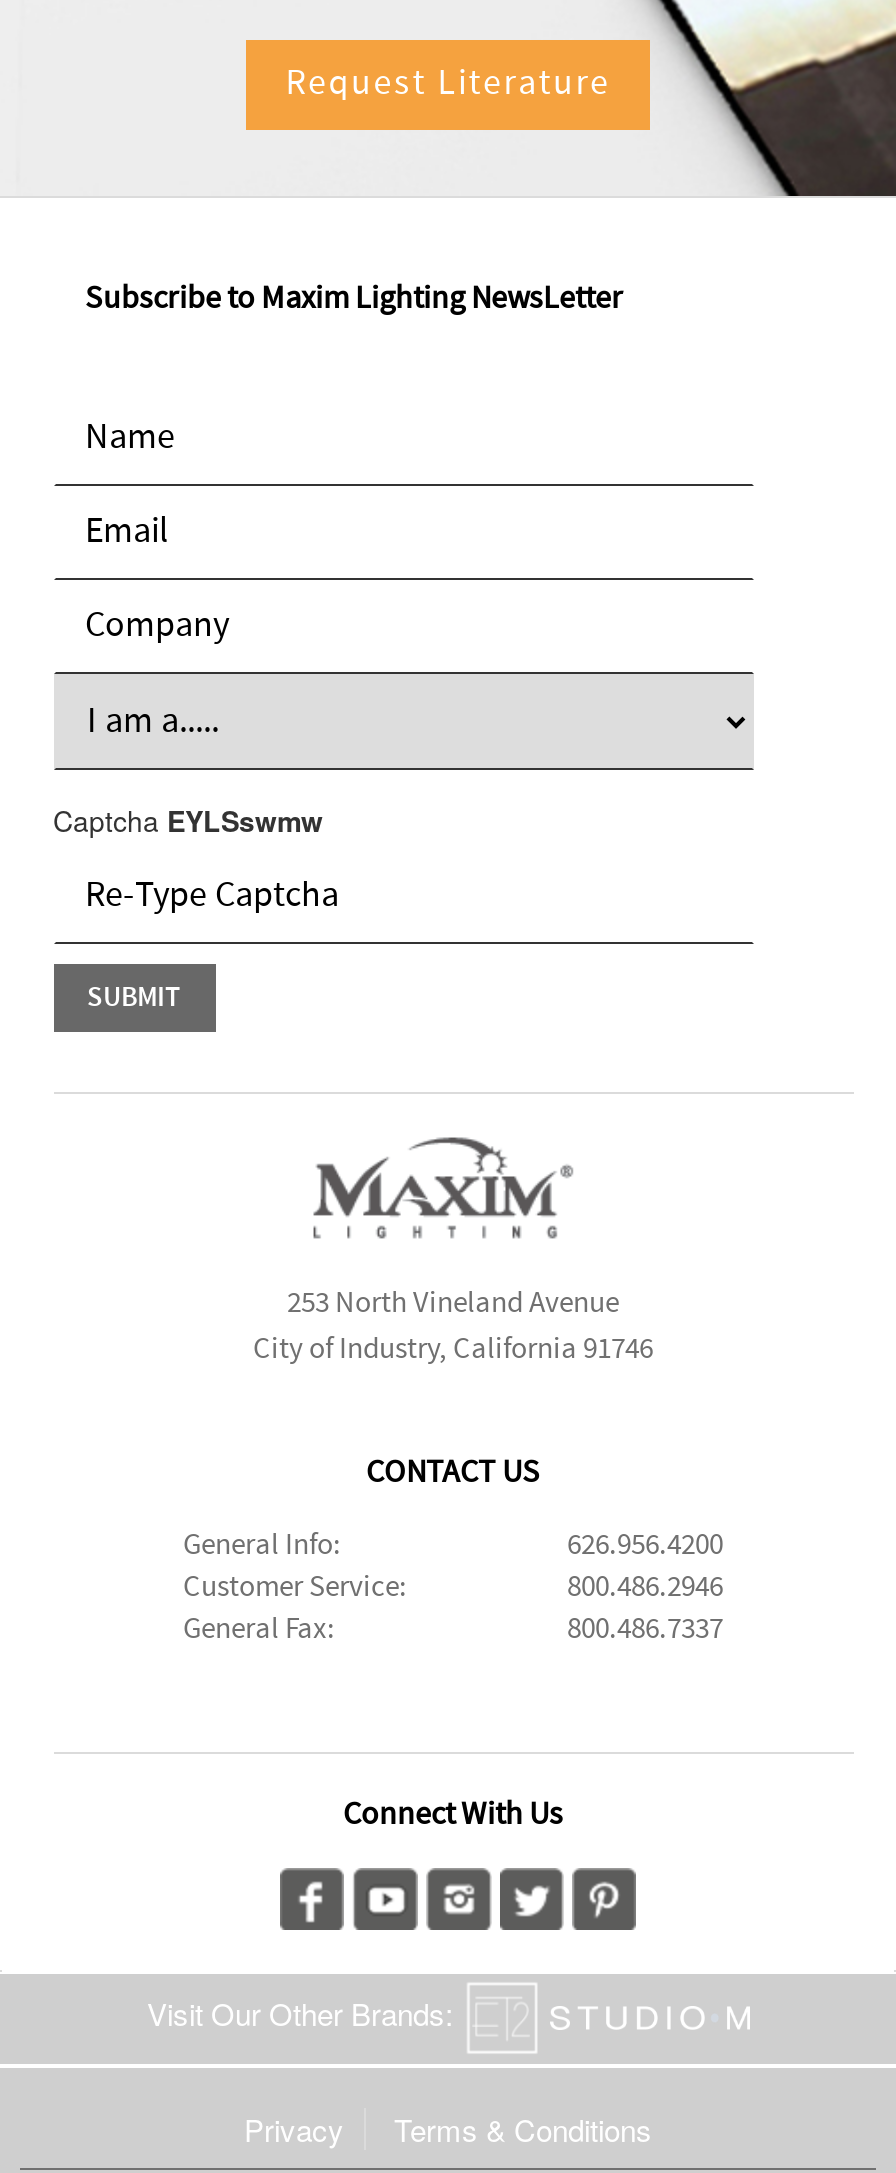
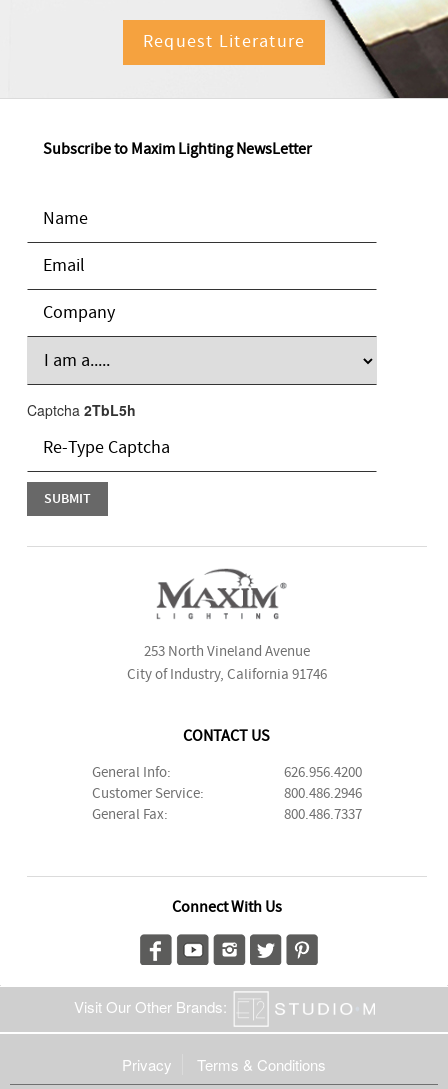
[53,799,323,839] Captcha EYLSswmw -> [26,400,135,420] Captcha 2TbL5h

